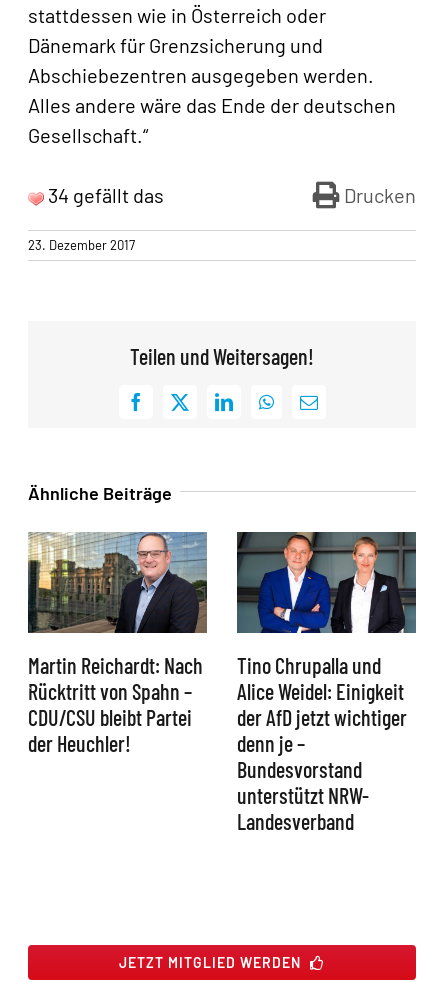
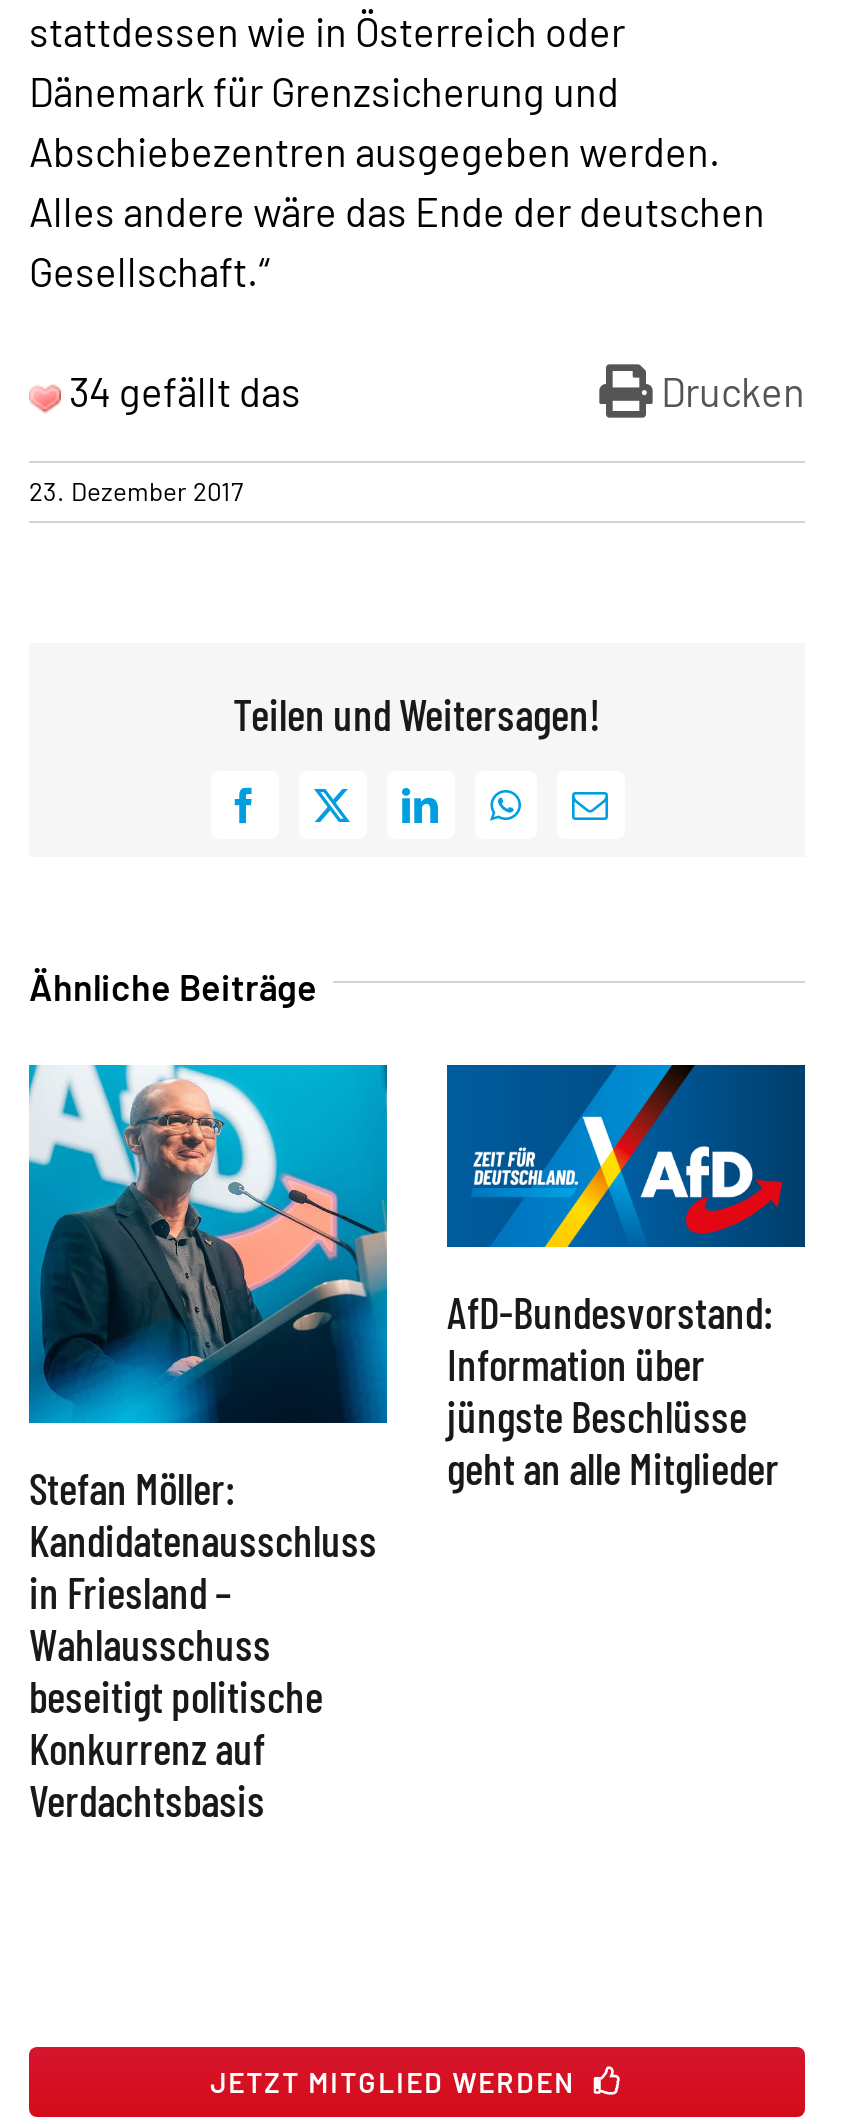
[27,532,208,634] [image] -> [27,1064,389,1290] [image]
[236,531,417,834] [image] | Tino Chrupalla und | Alice Weidel: Einigkeit | der AfD jetzt wichtiger | denn je – | Bundesvorstand | unterstützt NRW- | Landesverband -> [445,1062,805,1492] [image] | AfD-Bundesvorstand: | Information über | jüngste Beschlüsse | geht an alle Mitglieder
[28,652,203,756] Martin Reichardt: Nach | Rücktritt von Spahn – | CDU/CSU bleibt Partei | der Heuchler! -> [29,1460,377,1824] Stefan Möller: | Kandidatenausschluss | in Friesland – | Wahlausschuss | beseitigt politische | Konkurrenz auf | Verdachtsbasis

